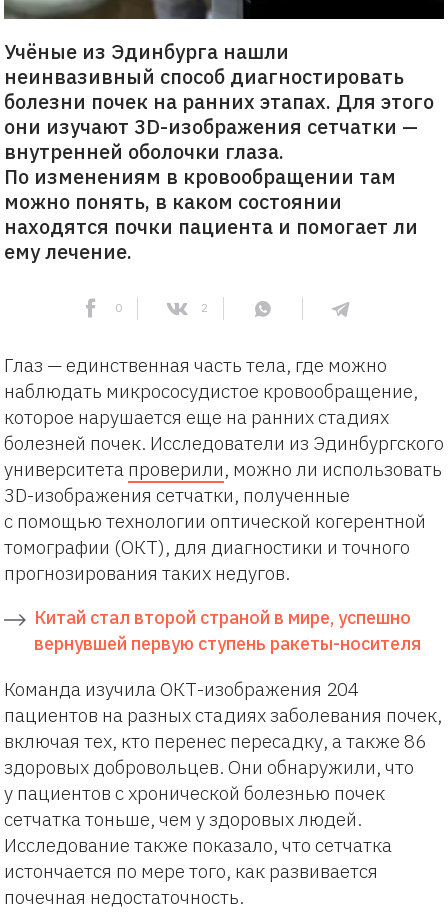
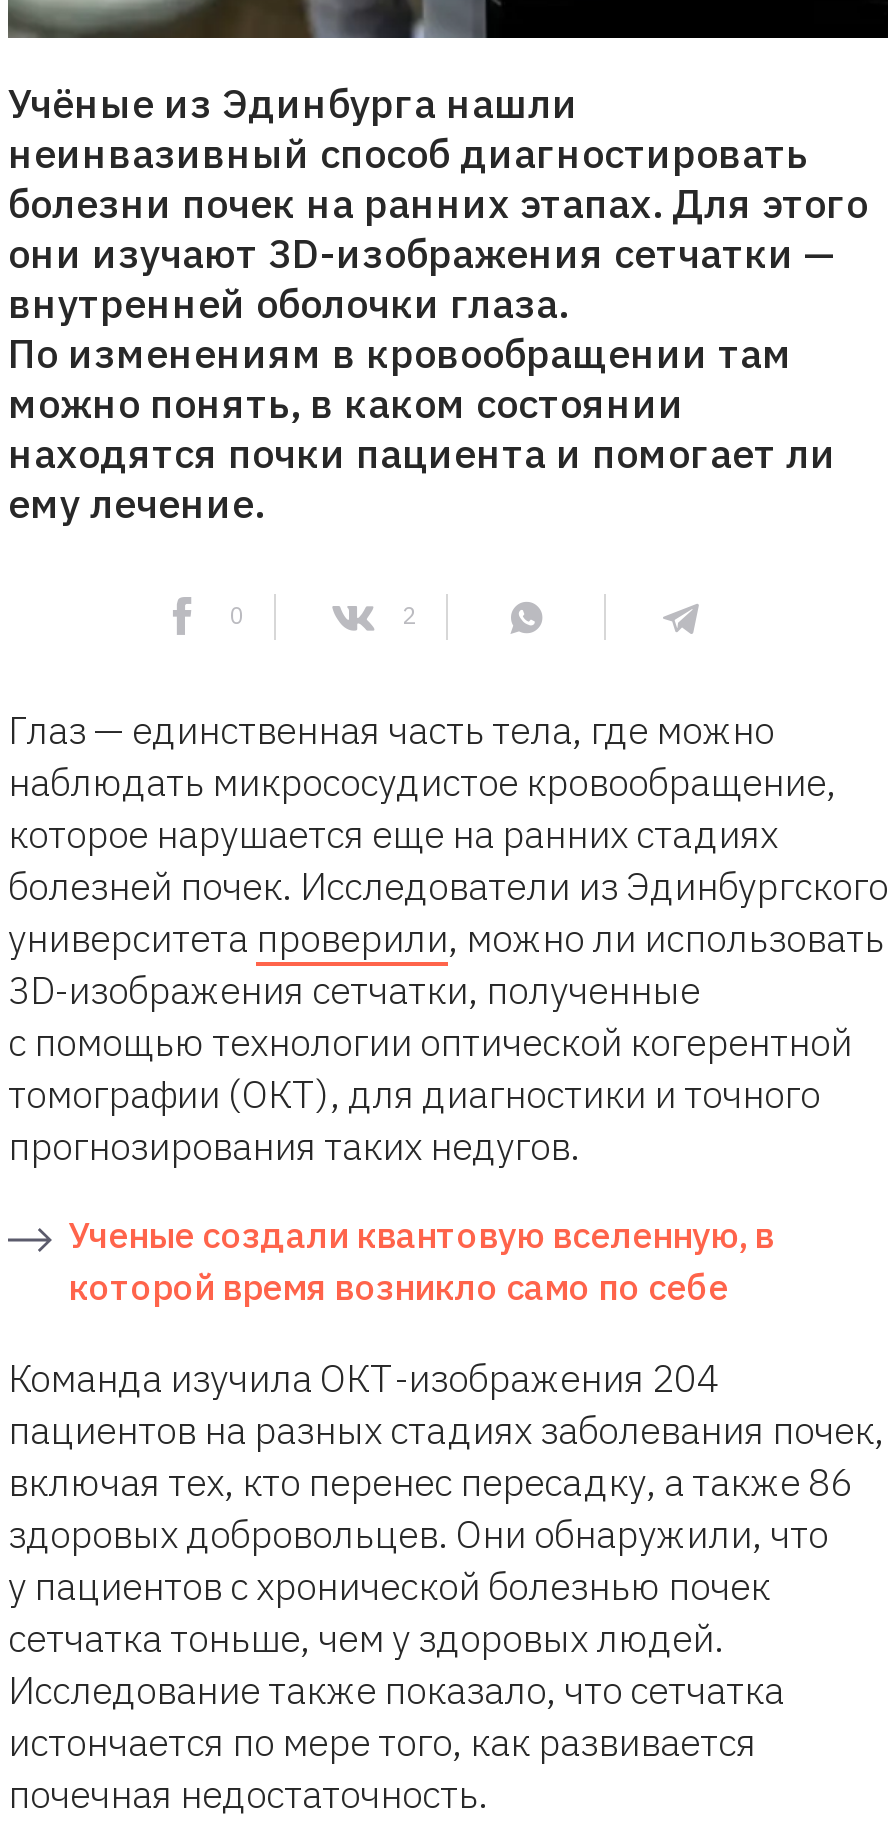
[34,606,421,655] Китай стал второй страной в мире, успешно | вернувшей первую ступень ракеты-носителя -> [68,1212,774,1310] Ученые создали квантовую вселенную, в | которой время возникло само по себе

